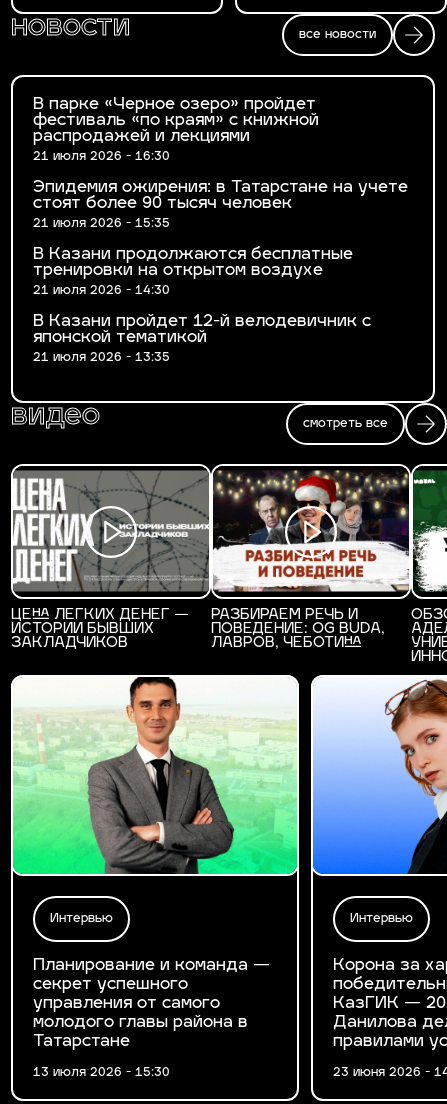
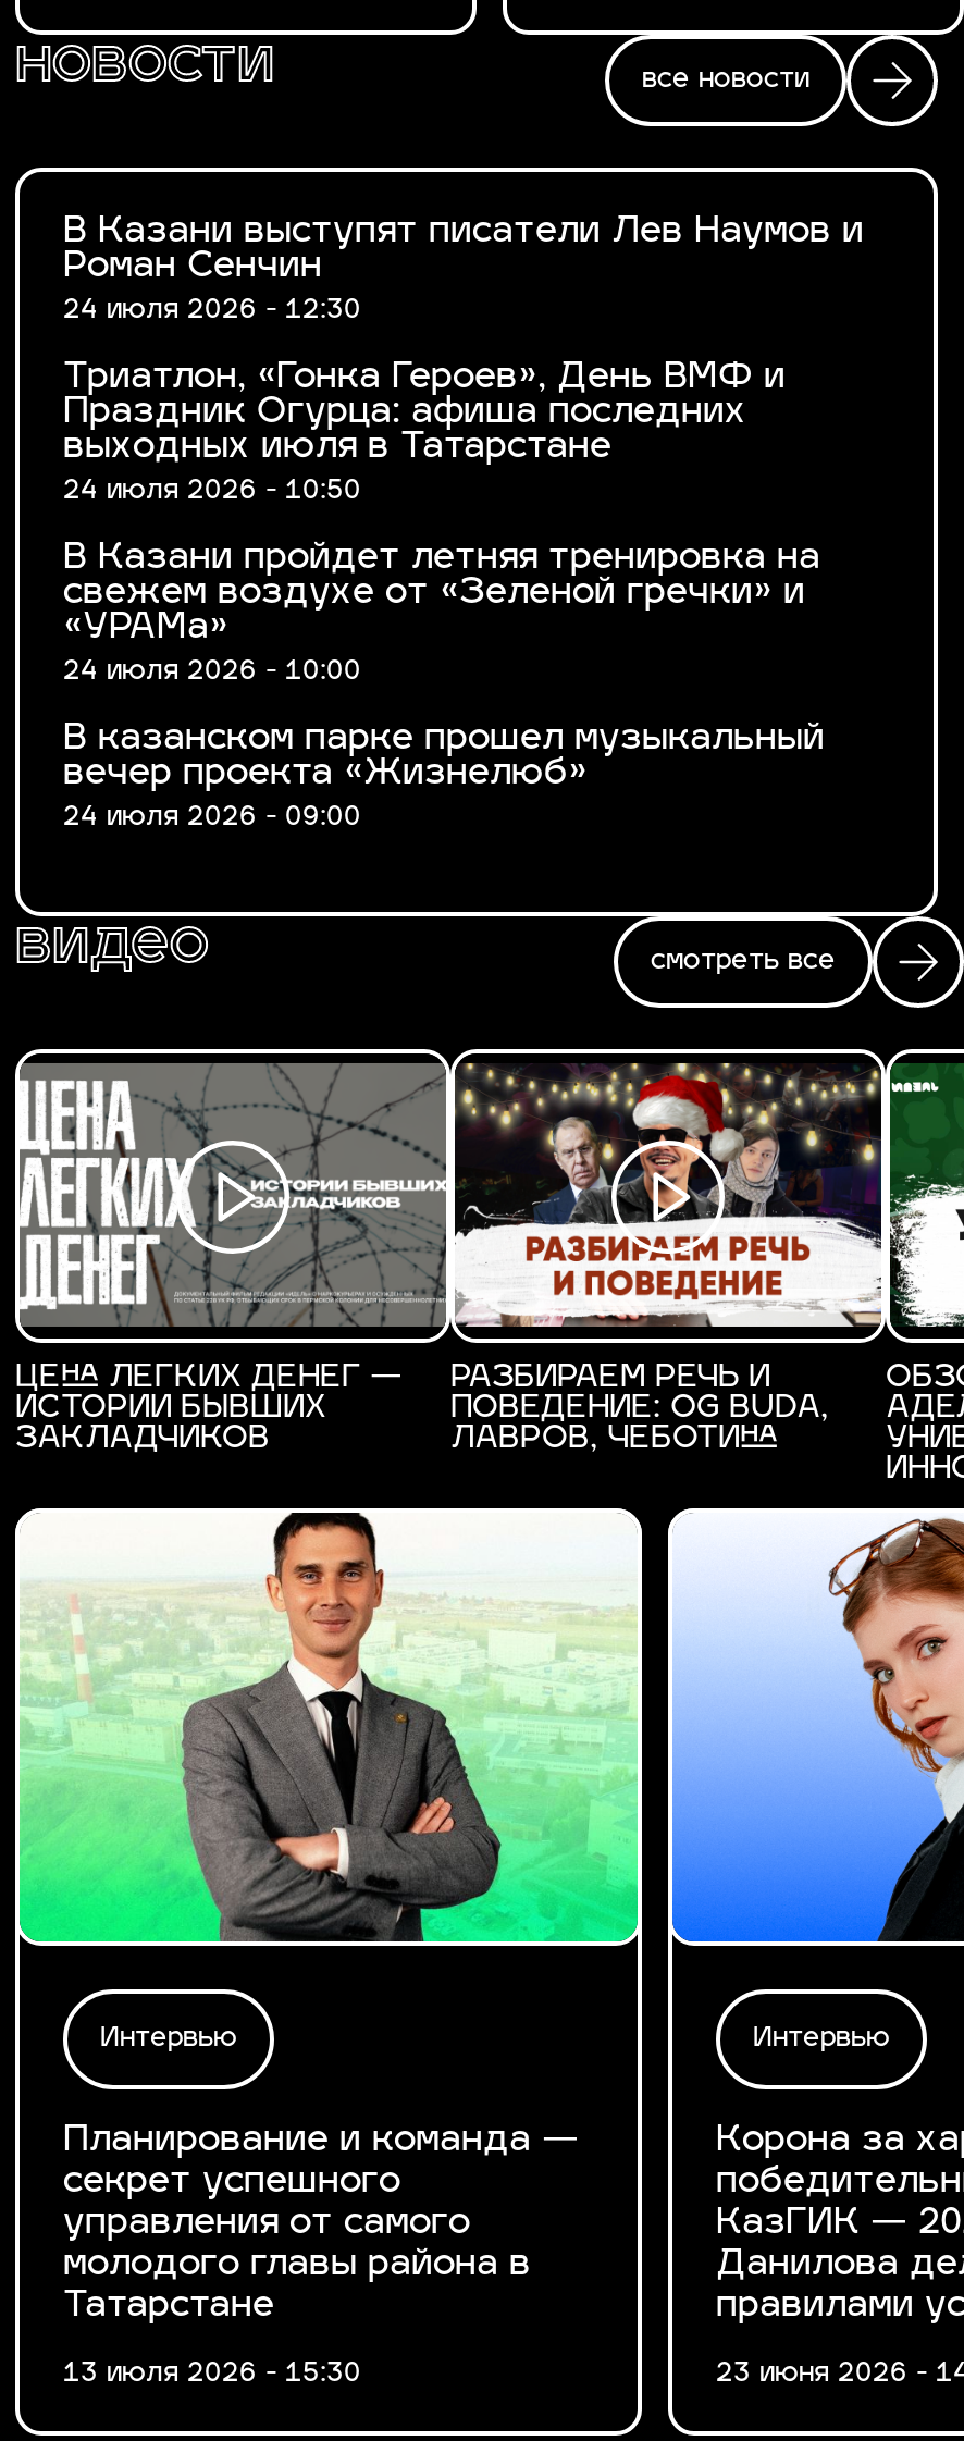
[33,97,319,163] В парке «Черное озеро» пройдет | фестиваль «по краям» с книжной | распродажей и лекциями | 21 июля 2026 - 16:30 -> [63,215,864,324] В Казани выступят писатели Лев Наумов и | Роман Сенчин | 24 июля 2026 - 12:30
[33,180,408,230] Эпидемия ожирения: в Татарстане на учете | стоят более 90 тысяч человек | 21 июля 2026 - 15:35 -> [63,361,786,505] Триатлон, «Гонка Героев», День ВМФ и | Праздник Огурца: афиша последних | выходных июля в Татарстане | 24 июля 2026 - 10:50
[33,247,353,297] В Казани продолжаются бесплатные | тренировки на открытом воздухе | 21 июля 2026 - 14:30 -> [63,542,820,686] В Казани пройдет летняя тренировка на | свежем воздухе от «Зеленой гречки» и | «УРАМа» | 24 июля 2026 - 10:00
[33,314,371,364] В Казани пройдет 12-й велодевичник с | японской тематикой | 21 июля 2026 - 13:35 -> [63,723,825,831] В казанском парке прошел музыкальный | вечер проекта «Жизнелюб» | 24 июля 2026 - 09:00

